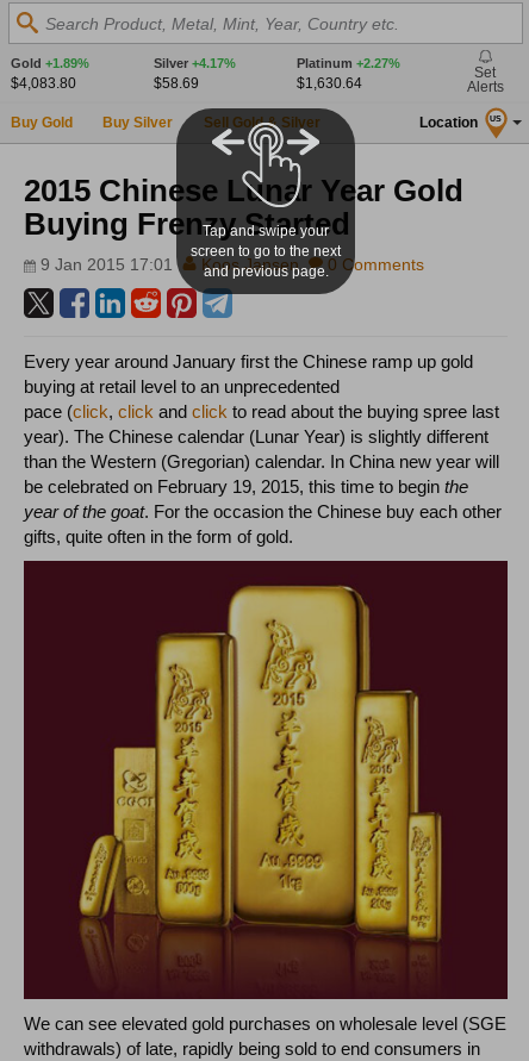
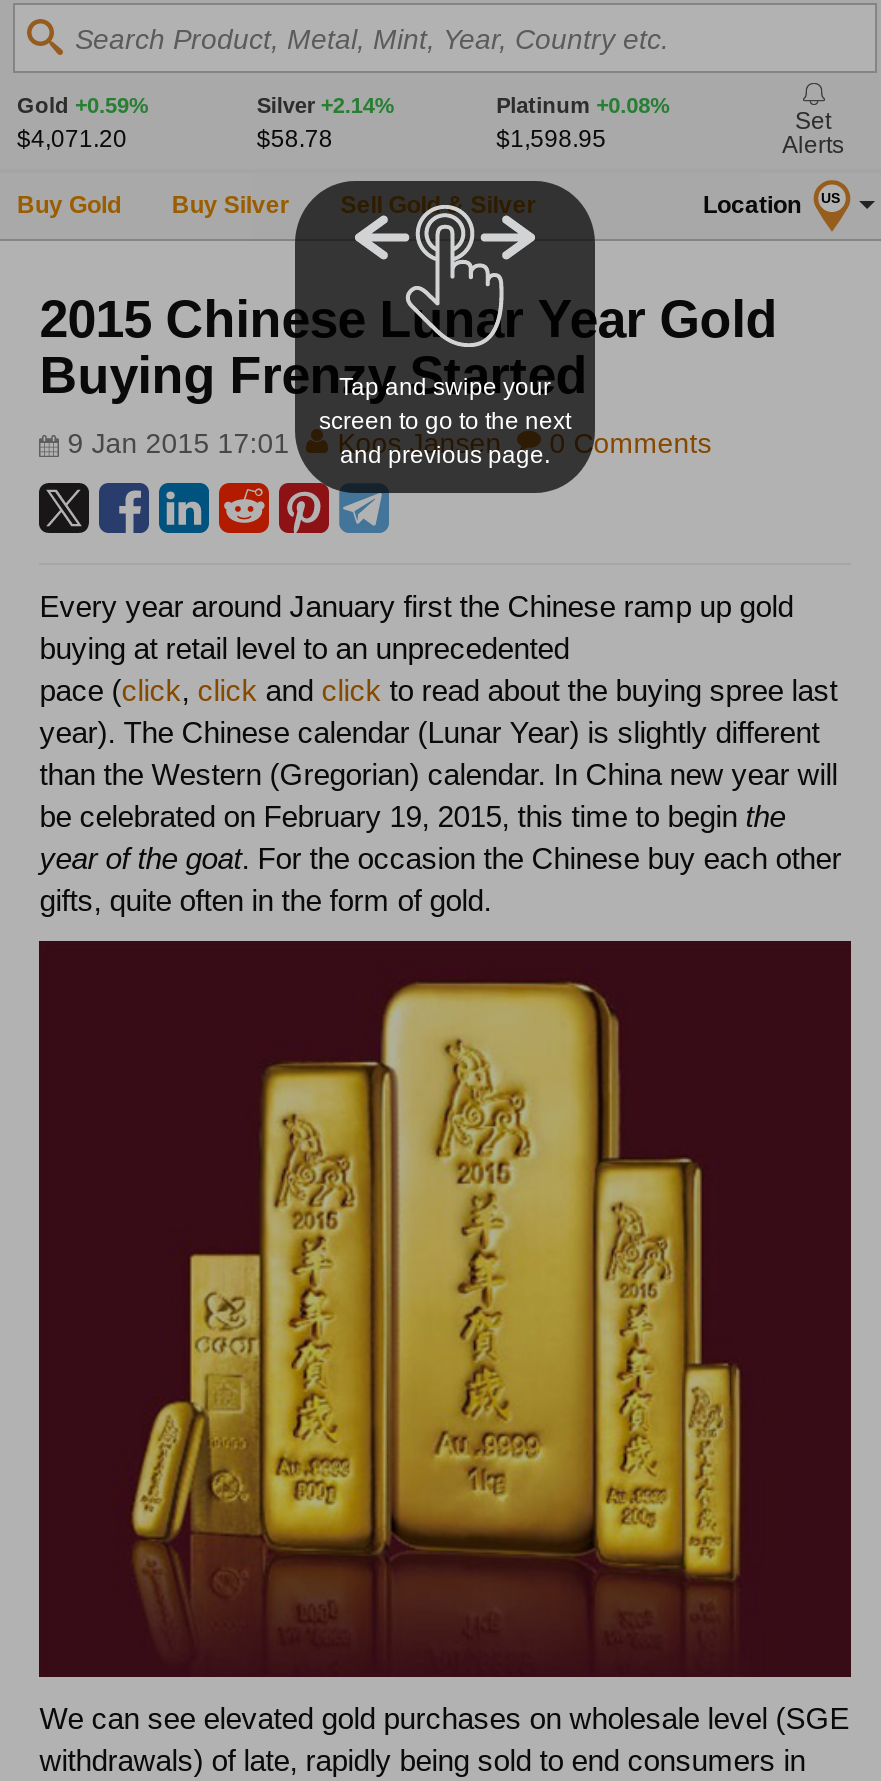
[11,56,89,70] Gold +1.89% -> [17,93,149,117] Gold +0.59%
[153,56,236,70] Silver +4.17% -> [257,93,395,117] Silver +2.14%
[296,56,400,70] Platinum +2.27% -> [496,93,670,117] Platinum +0.08%
[11,75,76,92] $4,083.80 -> [17,125,127,153] $4,071.20
[153,75,199,92] $58.69 -> [257,125,333,153] $58.78
[296,75,362,92] $1,630.64 -> [496,125,606,153] $1,598.95

